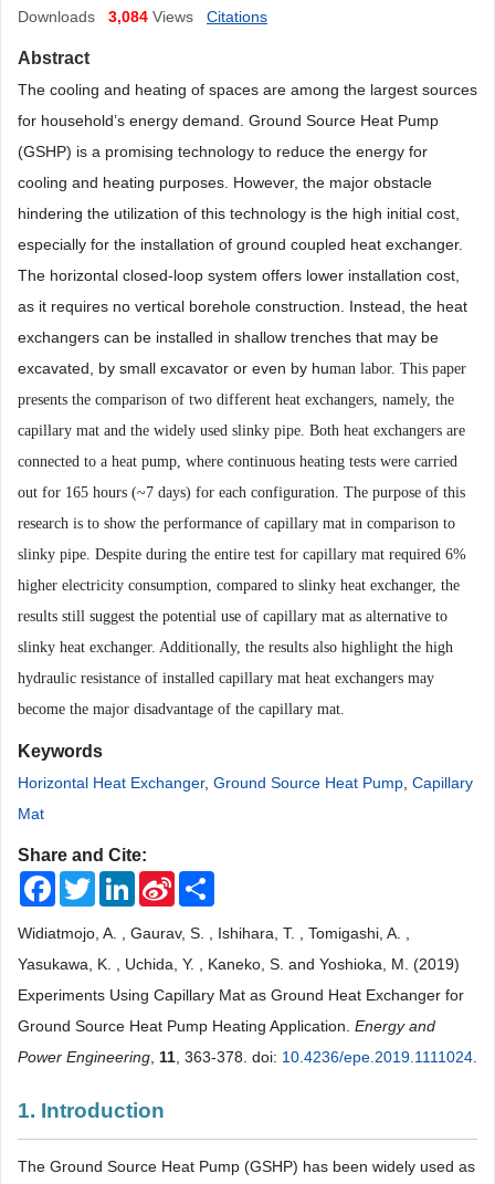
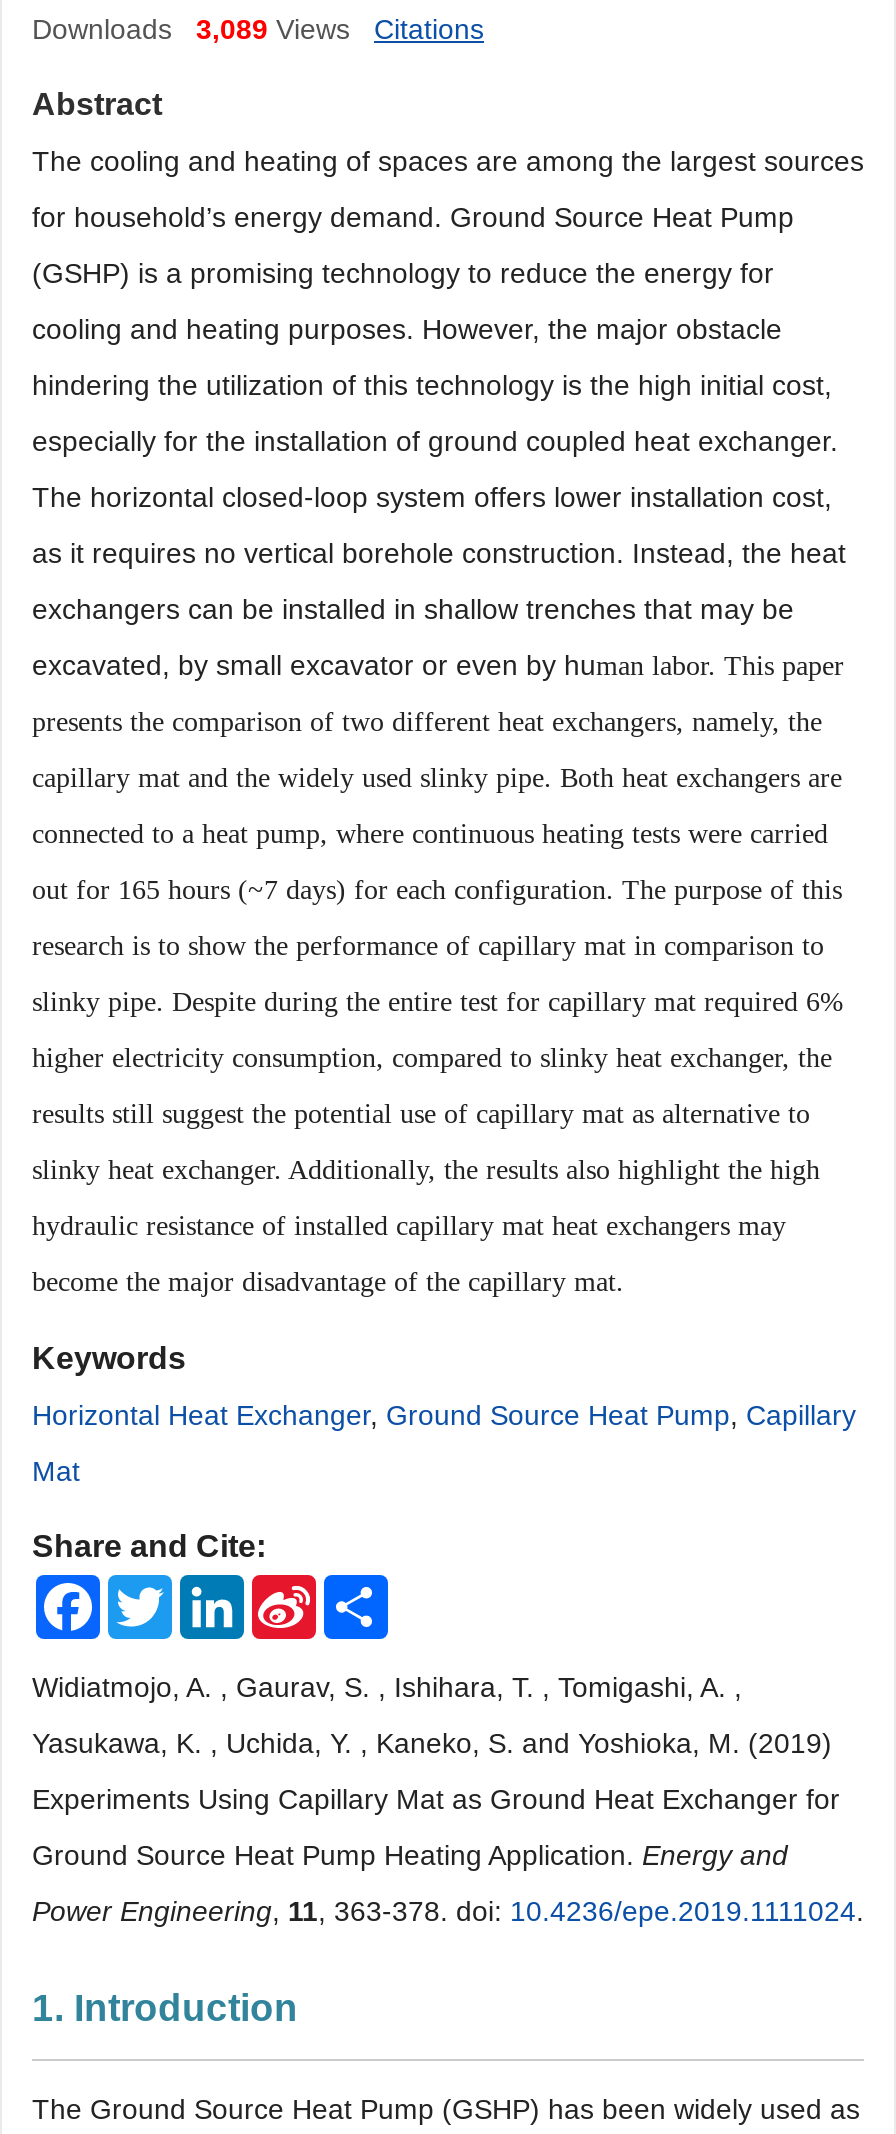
[18,8,193,25] Downloads 3,084 Views -> [32,13,350,45] Downloads 3,089 Views

